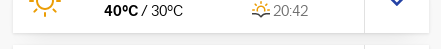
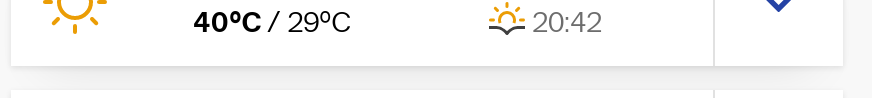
[104,3,183,19] 40°C / 30°C -> [193,6,351,38] 40°C / 29°C

